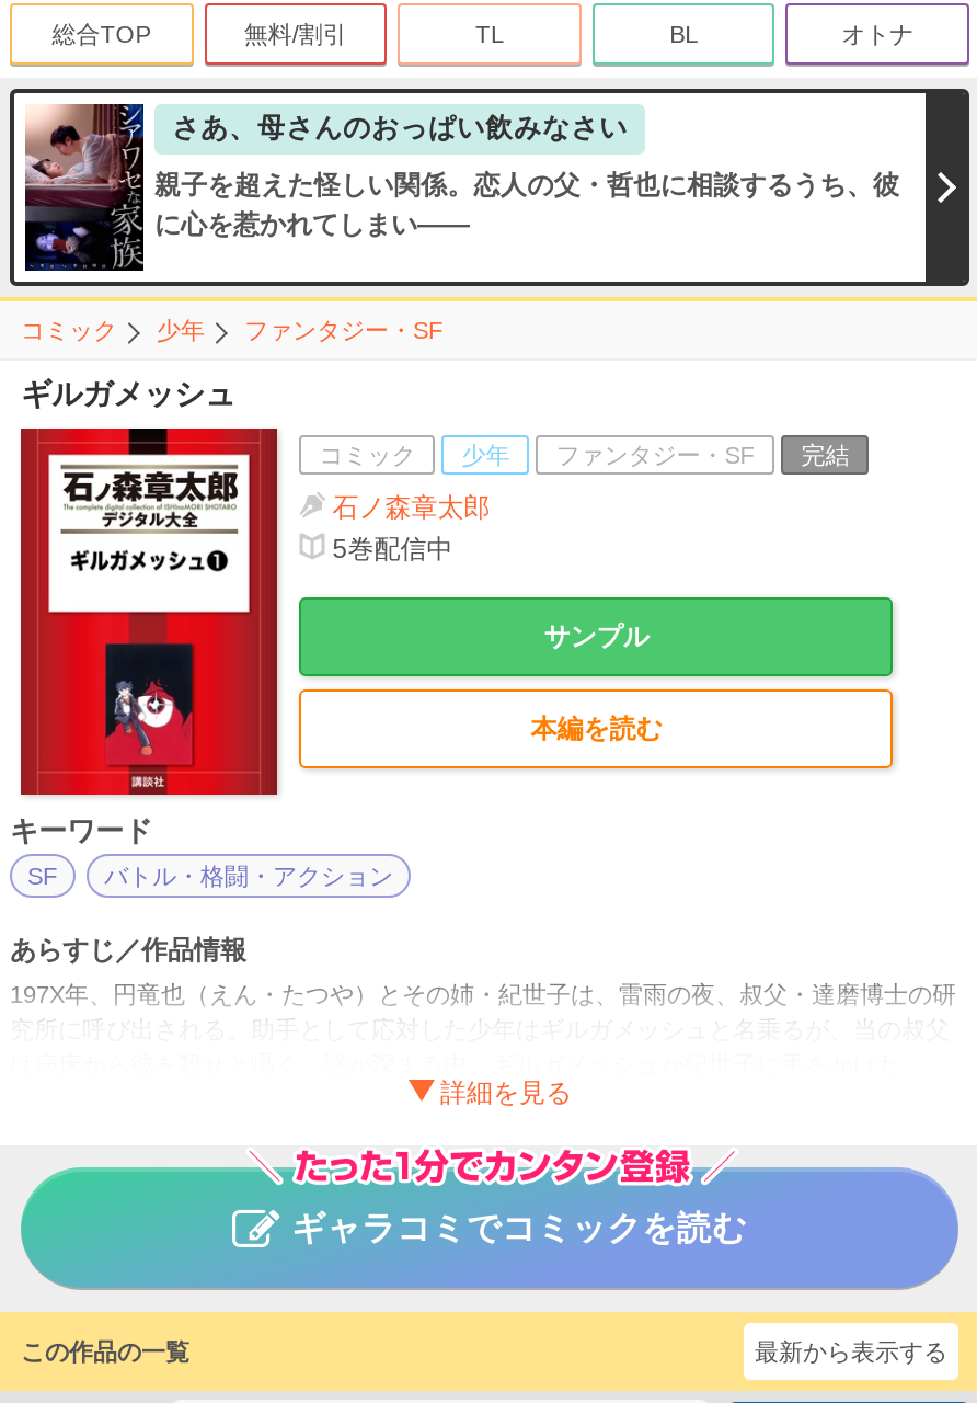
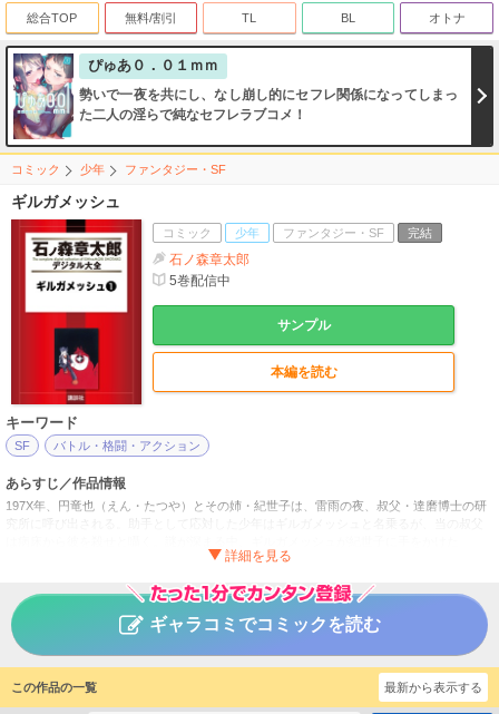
[23,102,899,273] [image] | 親子を超えた怪しい関係。恋人の父・哲也に相談するうち、彼 | に心を惹かれてしまい―― -> [12,52,458,140] [image] | 勢いで一夜を共にし、なし崩し的にセフレ関係になってしまっ | た二人の淫らで純なセフレラブコメ！
[172,113,628,144] さあ、母さんのおっぱい飲みなさい -> [88,58,218,74] ぴゅあ０．０１ｍｍ

